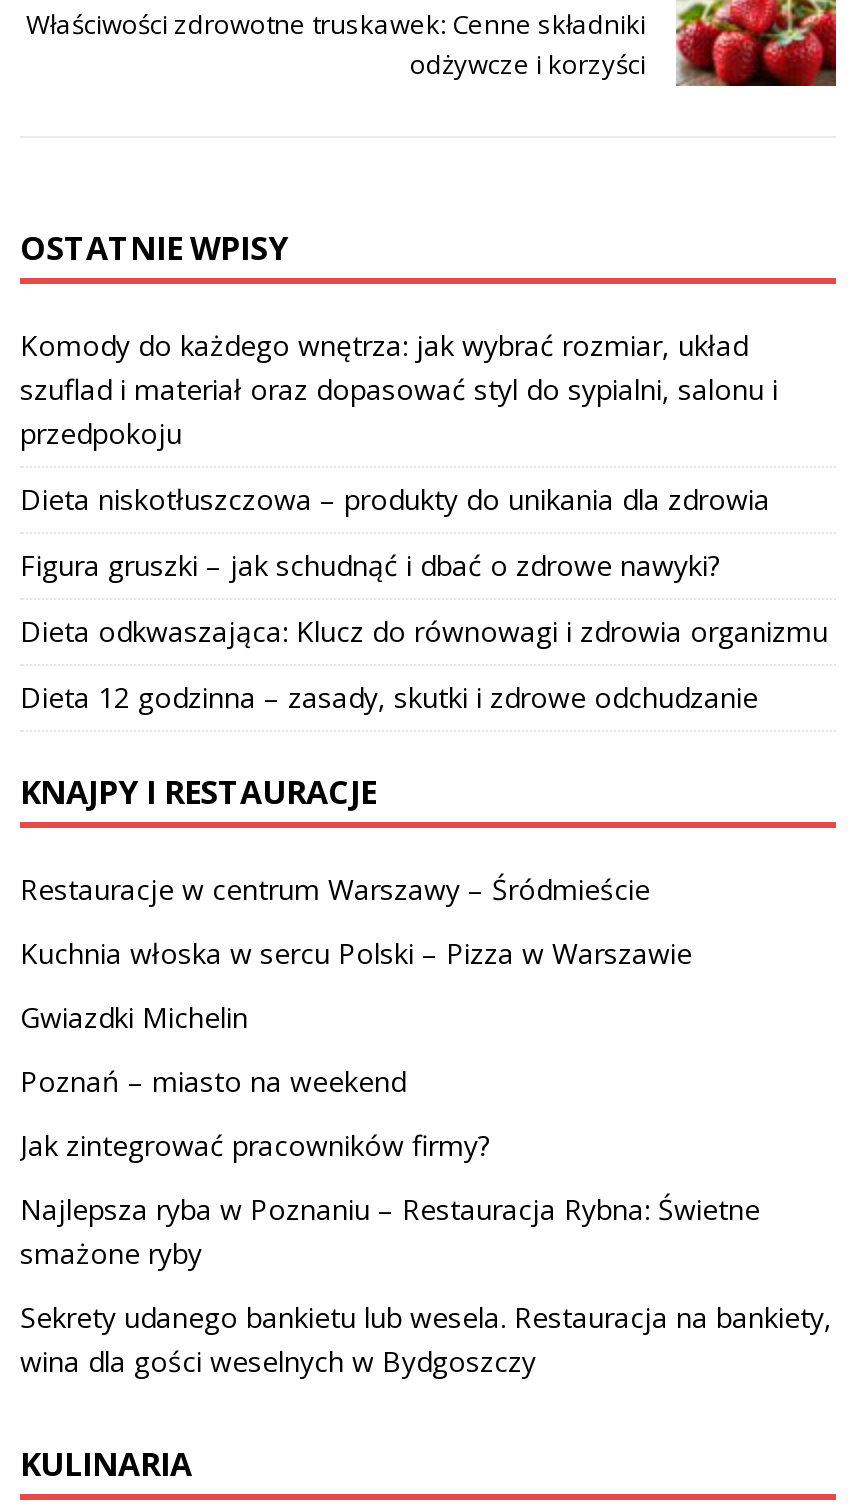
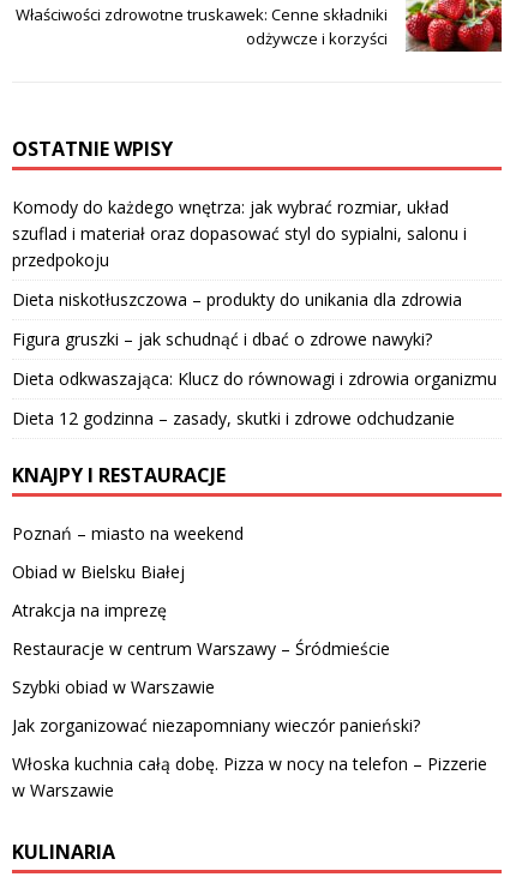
moved [20,869,650,907] -> [12,637,390,659]: Restauracje w centrum Warszawy – Śródmieście
[20,933,692,1035] Kuchnia włoska w sercu Polski – Pizza w Warszawie | Gwiazdki Michelin -> none
moved [20,1061,406,1099] -> [12,522,244,544]: Poznań – miasto na weekend
[20,1125,832,1379] Jak zintegrować pracowników firmy? | Najlepsza ryba w Poznaniu – Restauracja Rybna: Świetne | smażone ryby | Sekrety udanego bankietu lub wesela. Restauracja na bankiety, | wina dla gości weselnych w Bydgoszczy -> [12,560,487,801] Obiad w Bielsku Białej | Atrakcja na imprezę | Szybki obiad w Warszawie | Jak zorganizować niezapomniany wieczór panieński? | Włoska kuchnia całą dobę. Pizza w nocy na telefon – Pizzerie | w Warszawie

